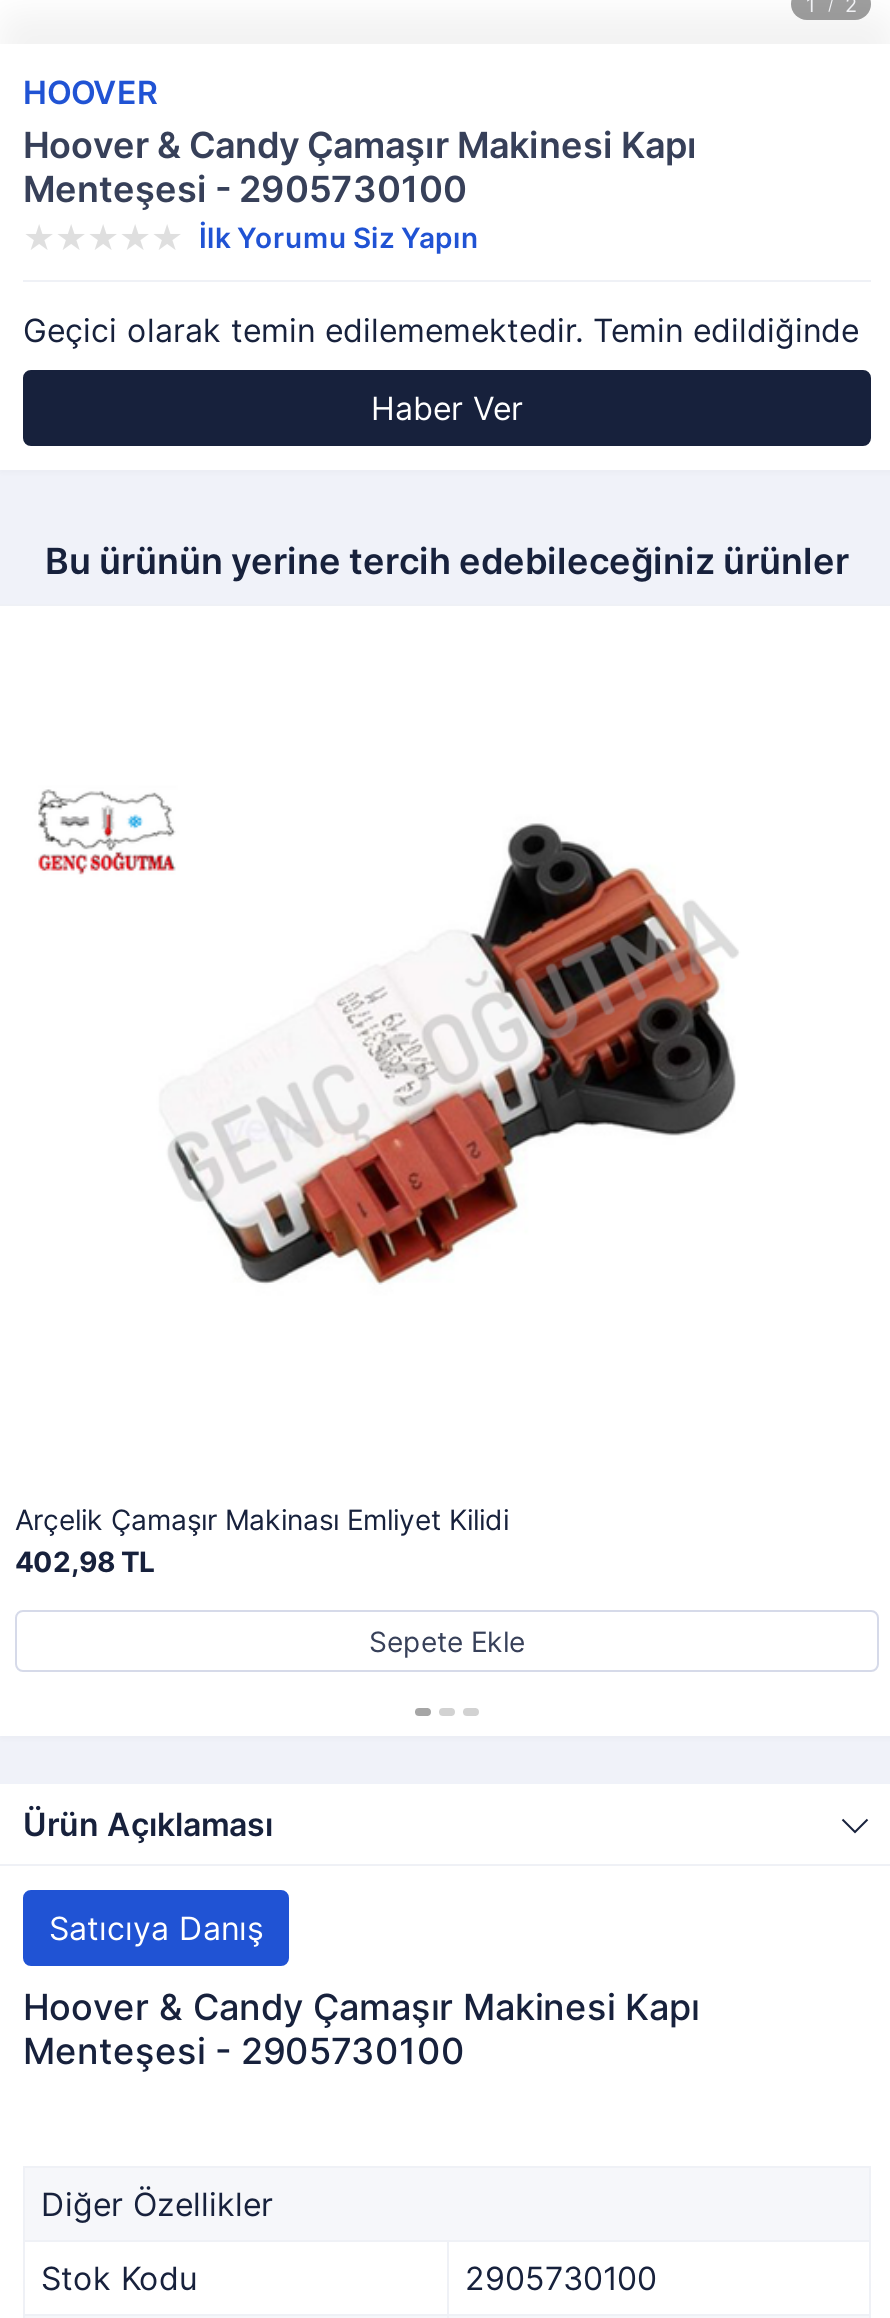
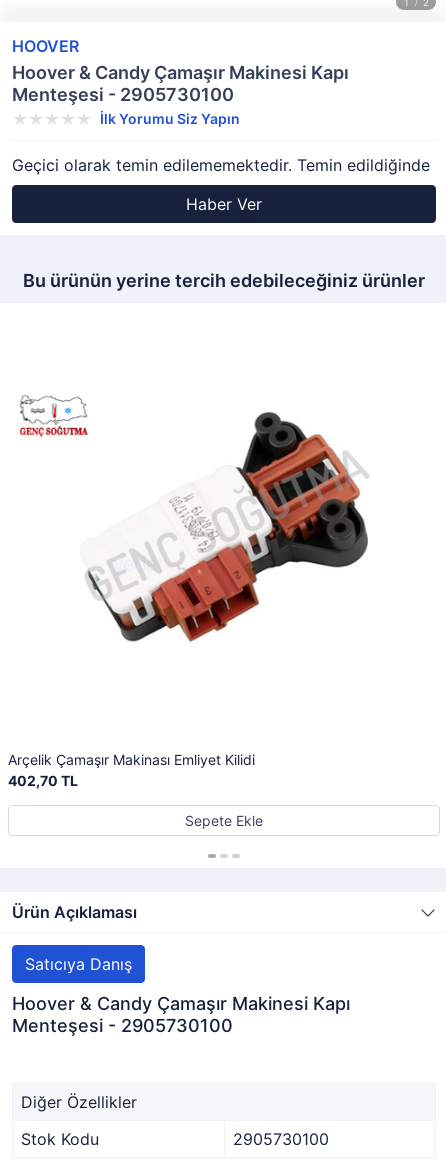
[15,1544,155,1578] 402,98 TL -> [8,772,78,789] 402,70 TL

